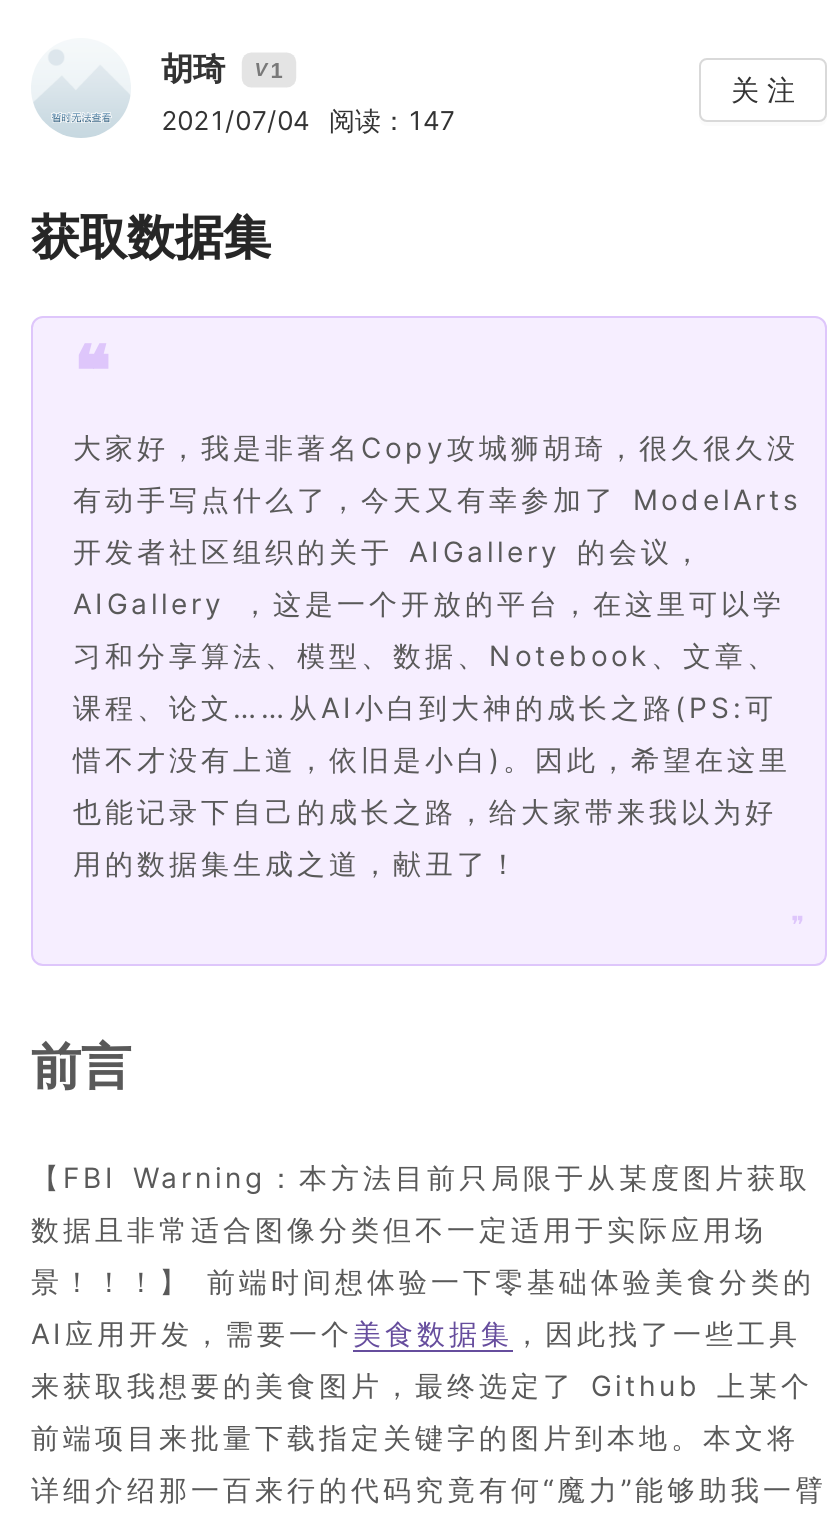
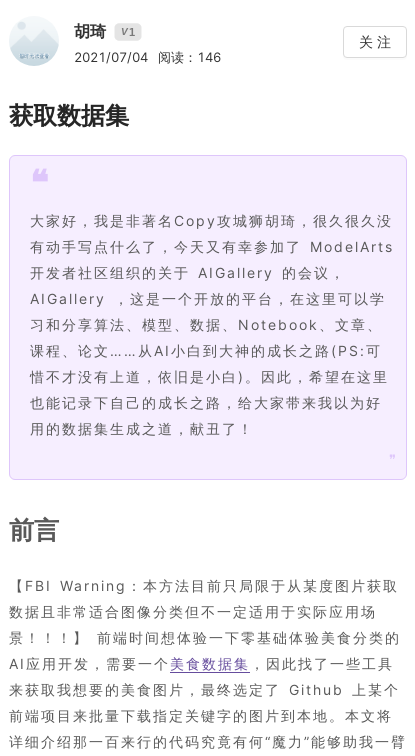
[161,104,455,136] 2021/07/04 阅读：147 -> [74,49,221,65] 2021/07/04 阅读：146

